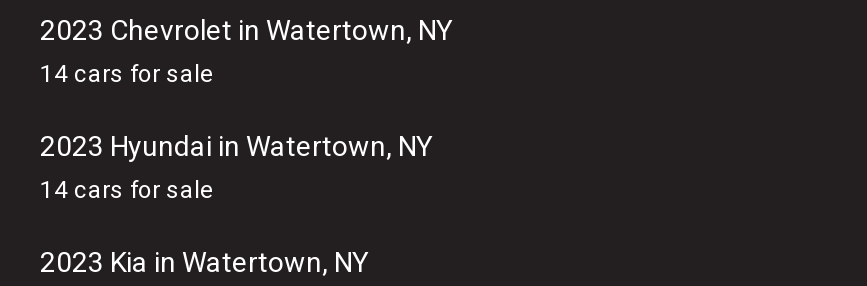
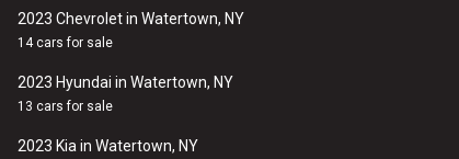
[40,176,214,204] 14 cars for sale -> [18,99,113,114] 13 cars for sale

